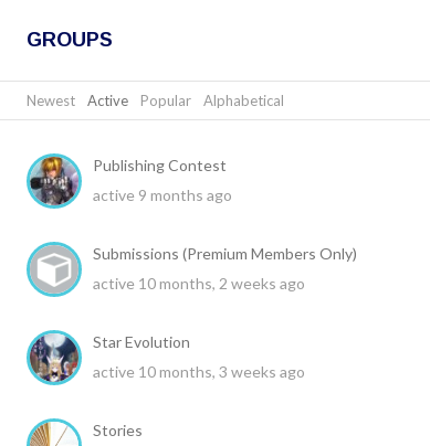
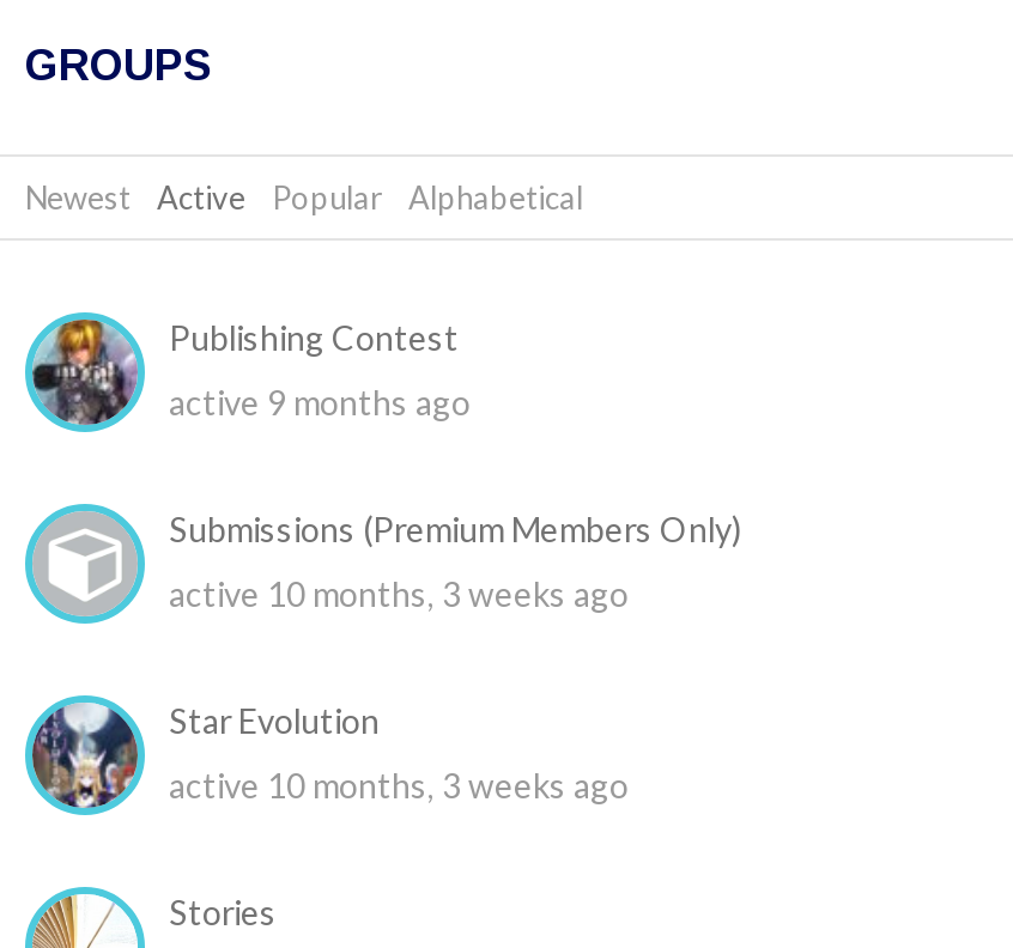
[93,274,305,293] active 10 months, 2 weeks ago -> [169,575,629,615] active 10 months, 3 weeks ago

